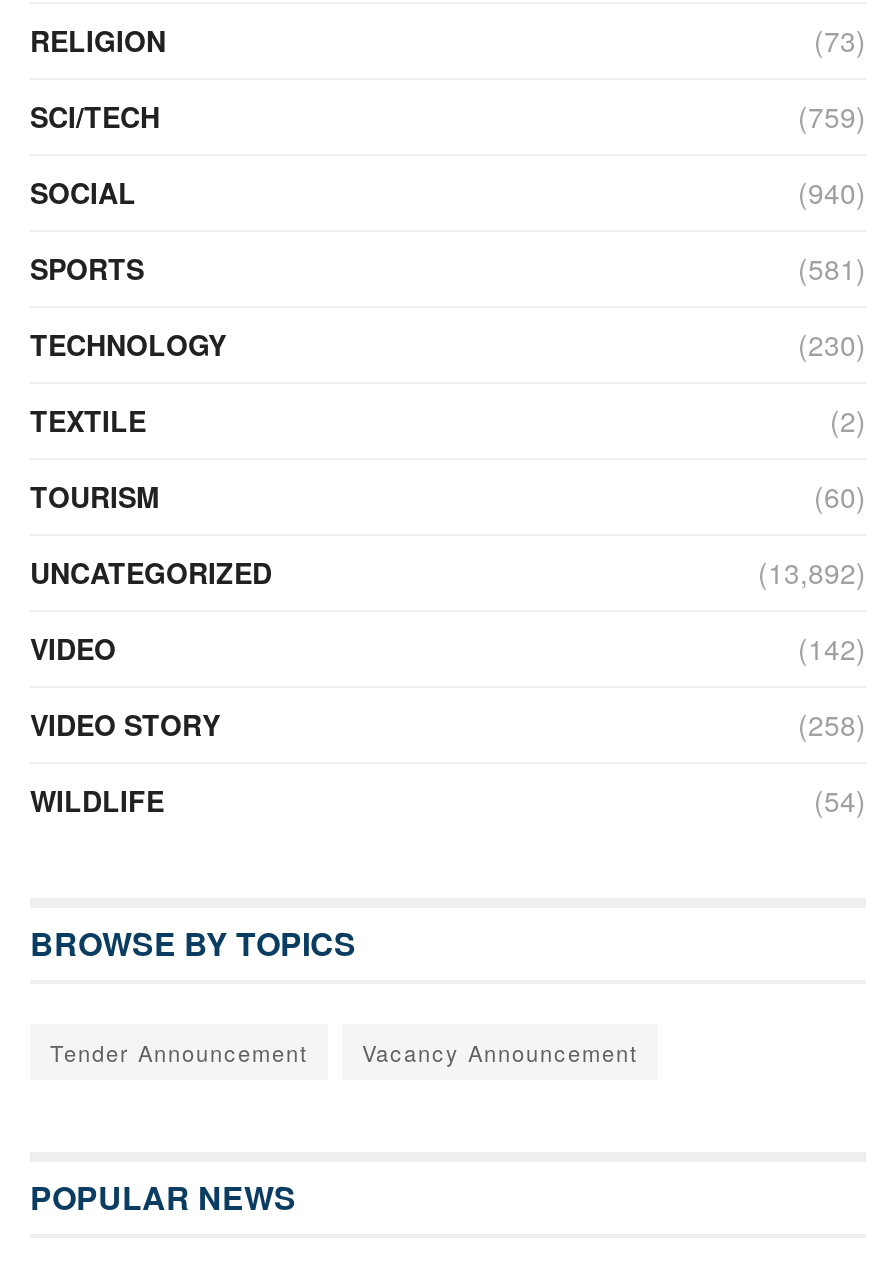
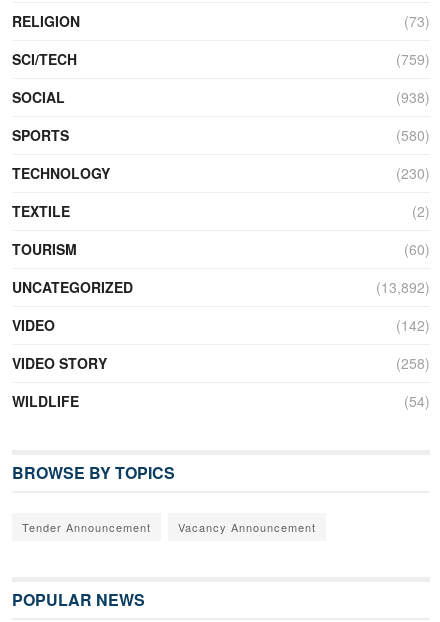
[798,172,866,212] (940) -> [396,87,430,107] (938)
[798,248,866,288] (581) -> [396,125,430,145] (580)

